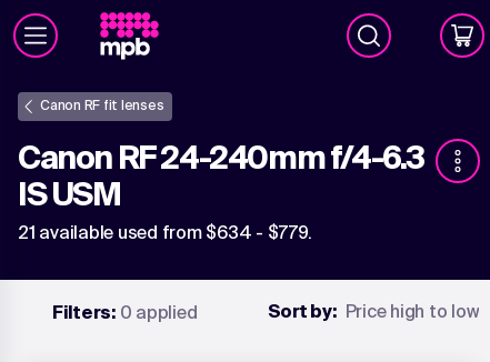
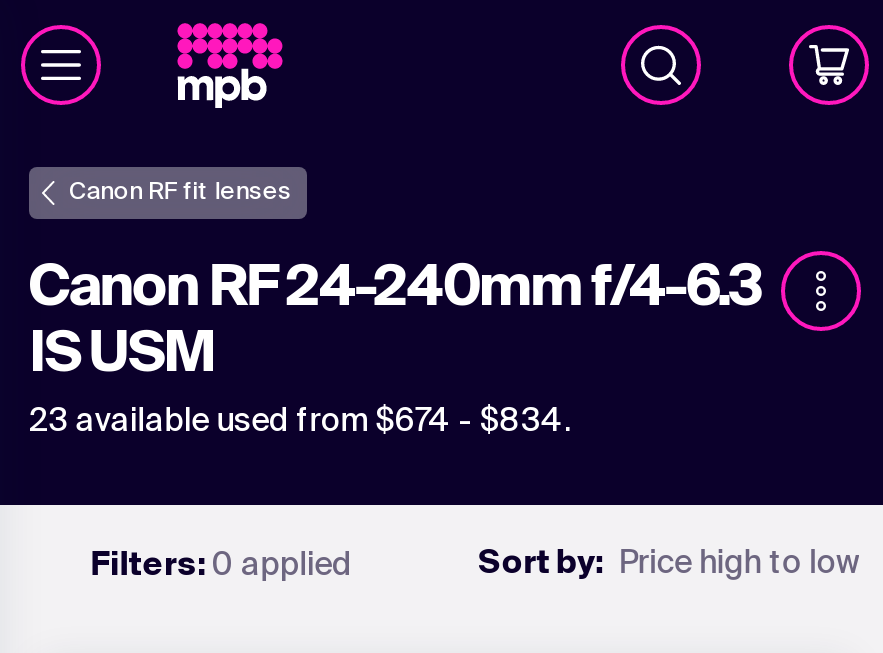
[18,222,311,242] 21 available used from $634 - $779. -> [29,401,571,437] 23 available used from $674 - $834.

